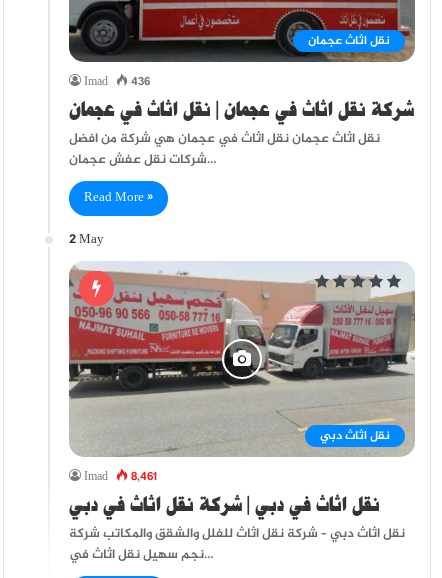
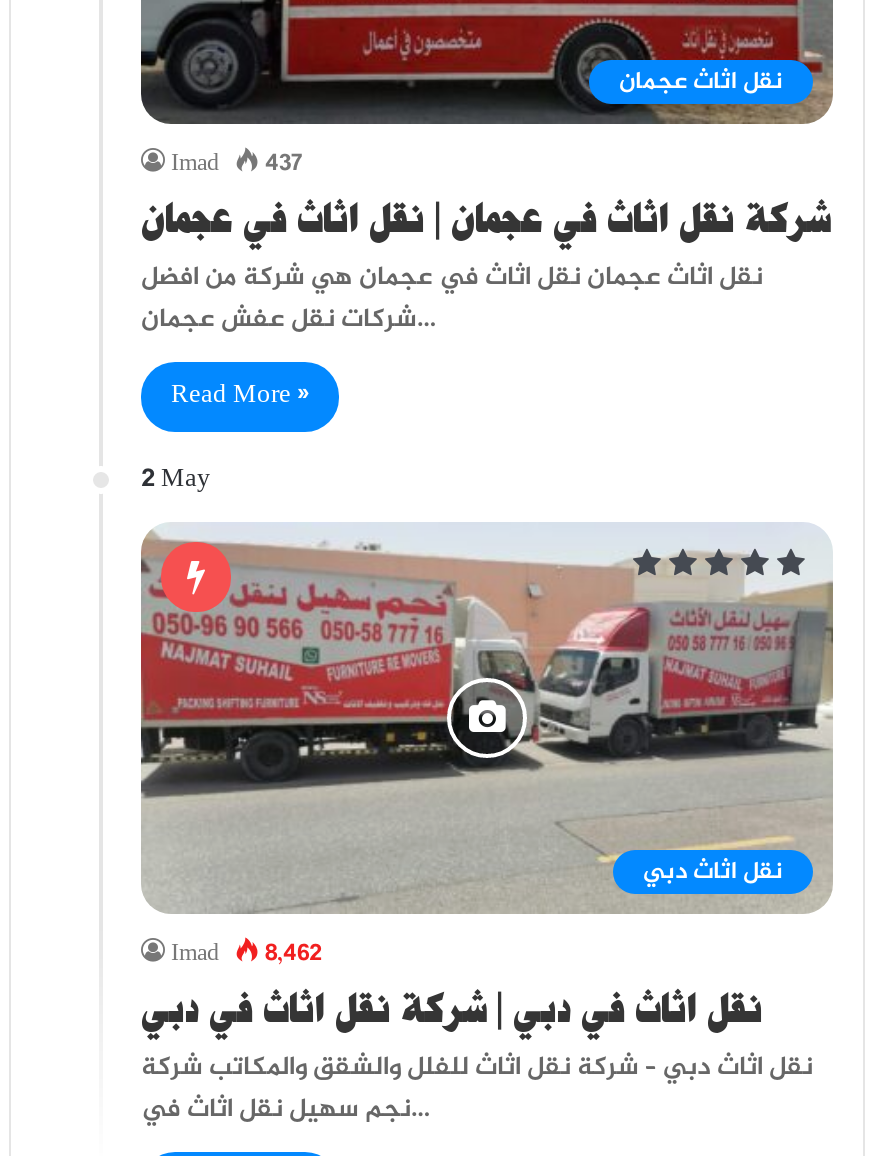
[84,72,150,92] Imad 436 -> [171,145,303,185] Imad 437
[84,466,157,486] Imad 8,461 -> [171,933,323,973] Imad 8,462

